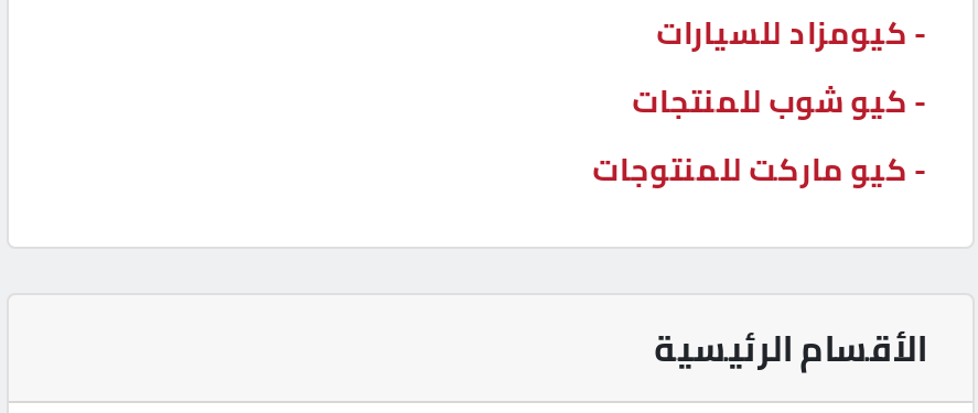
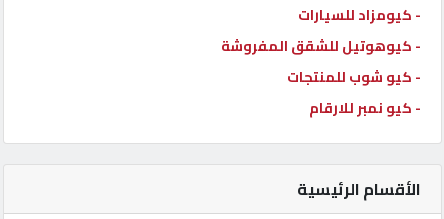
none -> [221,33,421,59] - كيوهوتيل للشقق المفروشة
[593,142,928,199] - كيو ماركت للمنتوجات -> [309,95,421,121] - كيو نمبر للارقام

